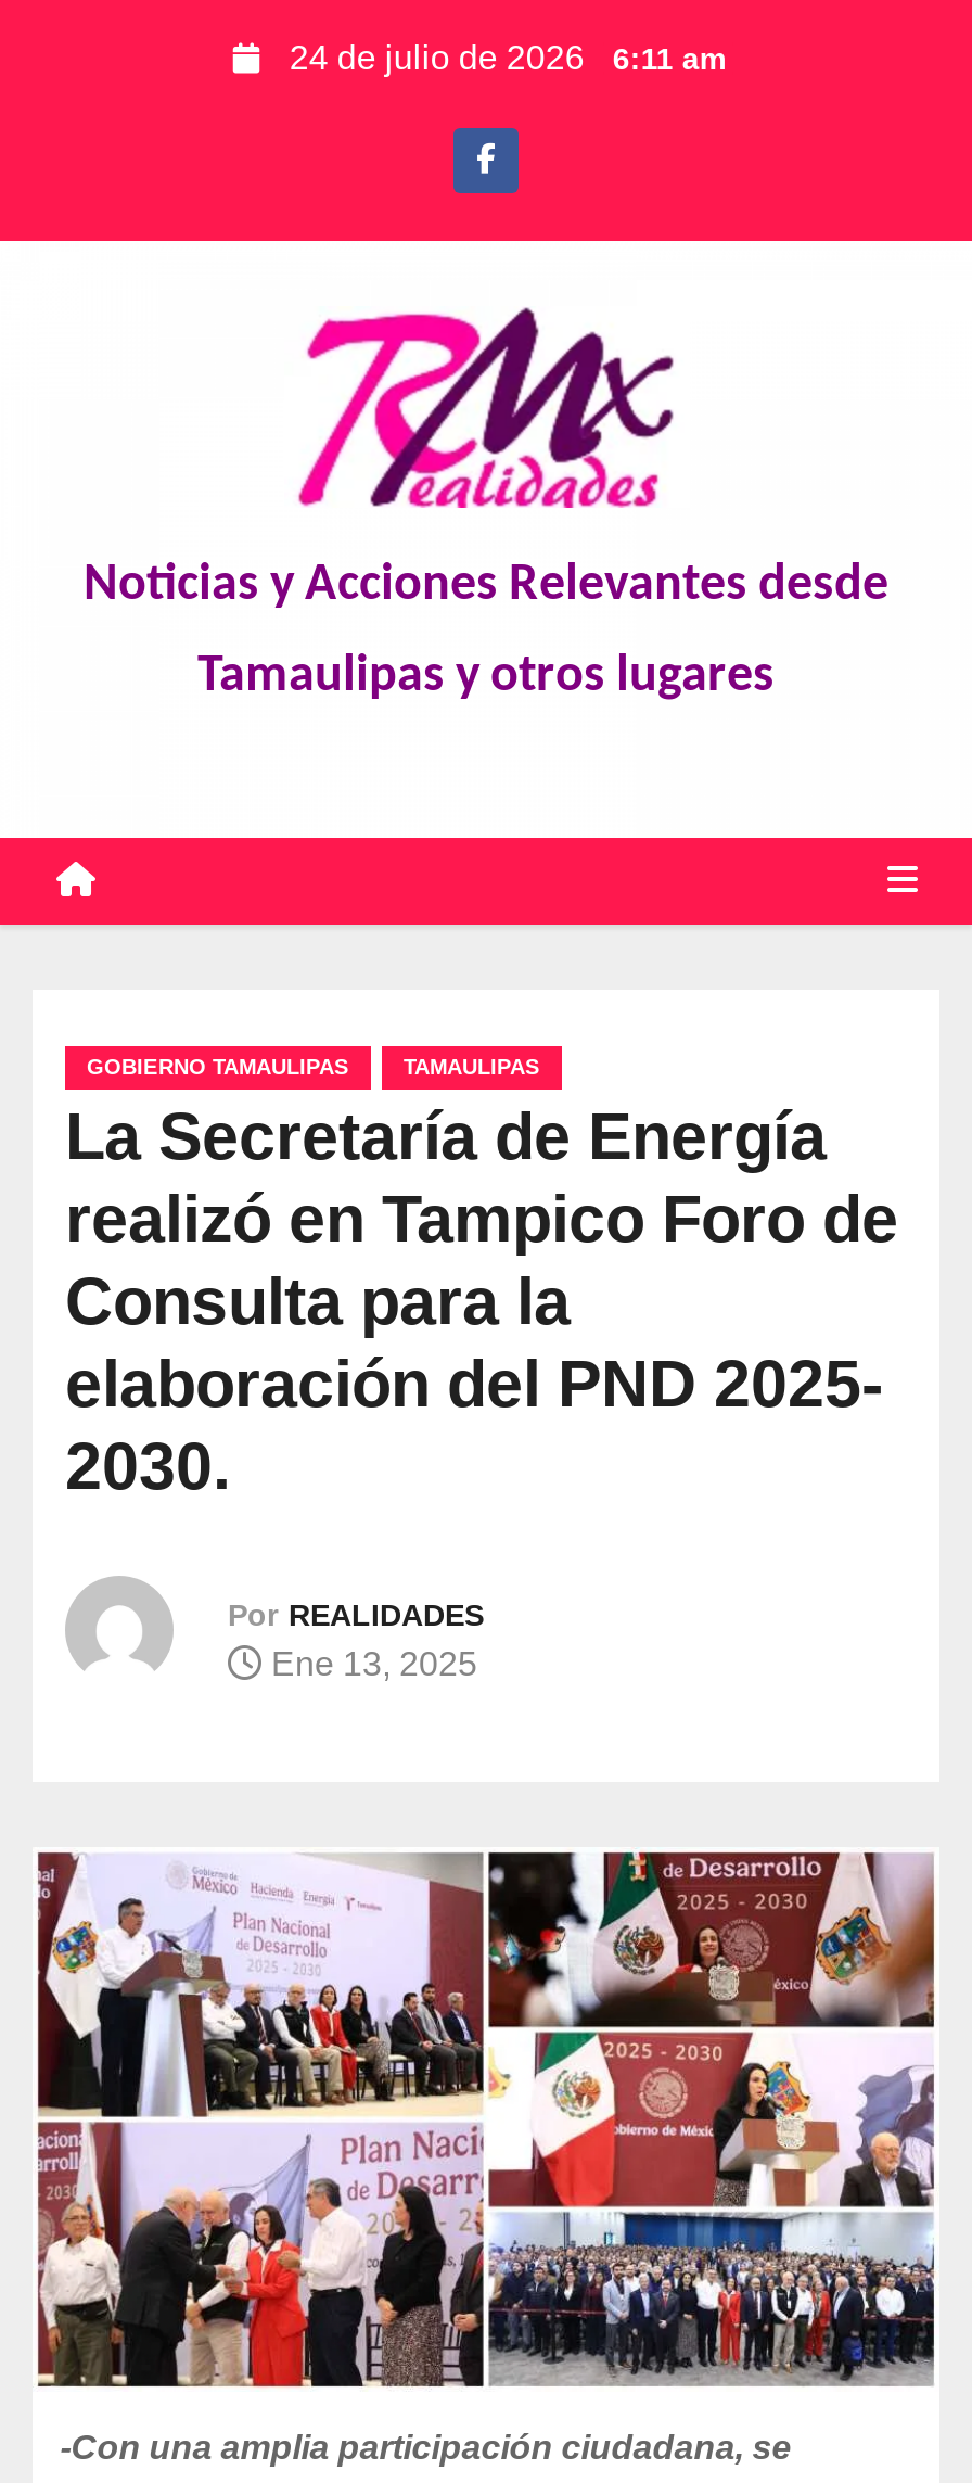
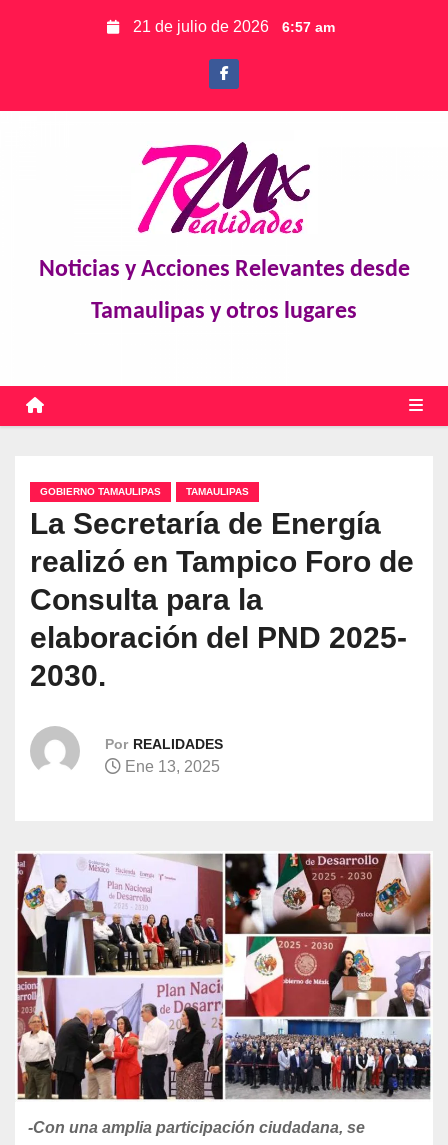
[281,39,726,76] 24 de julio de 2026 6:11 am -> [129,18,335,35] 21 de julio de 2026 6:57 am

